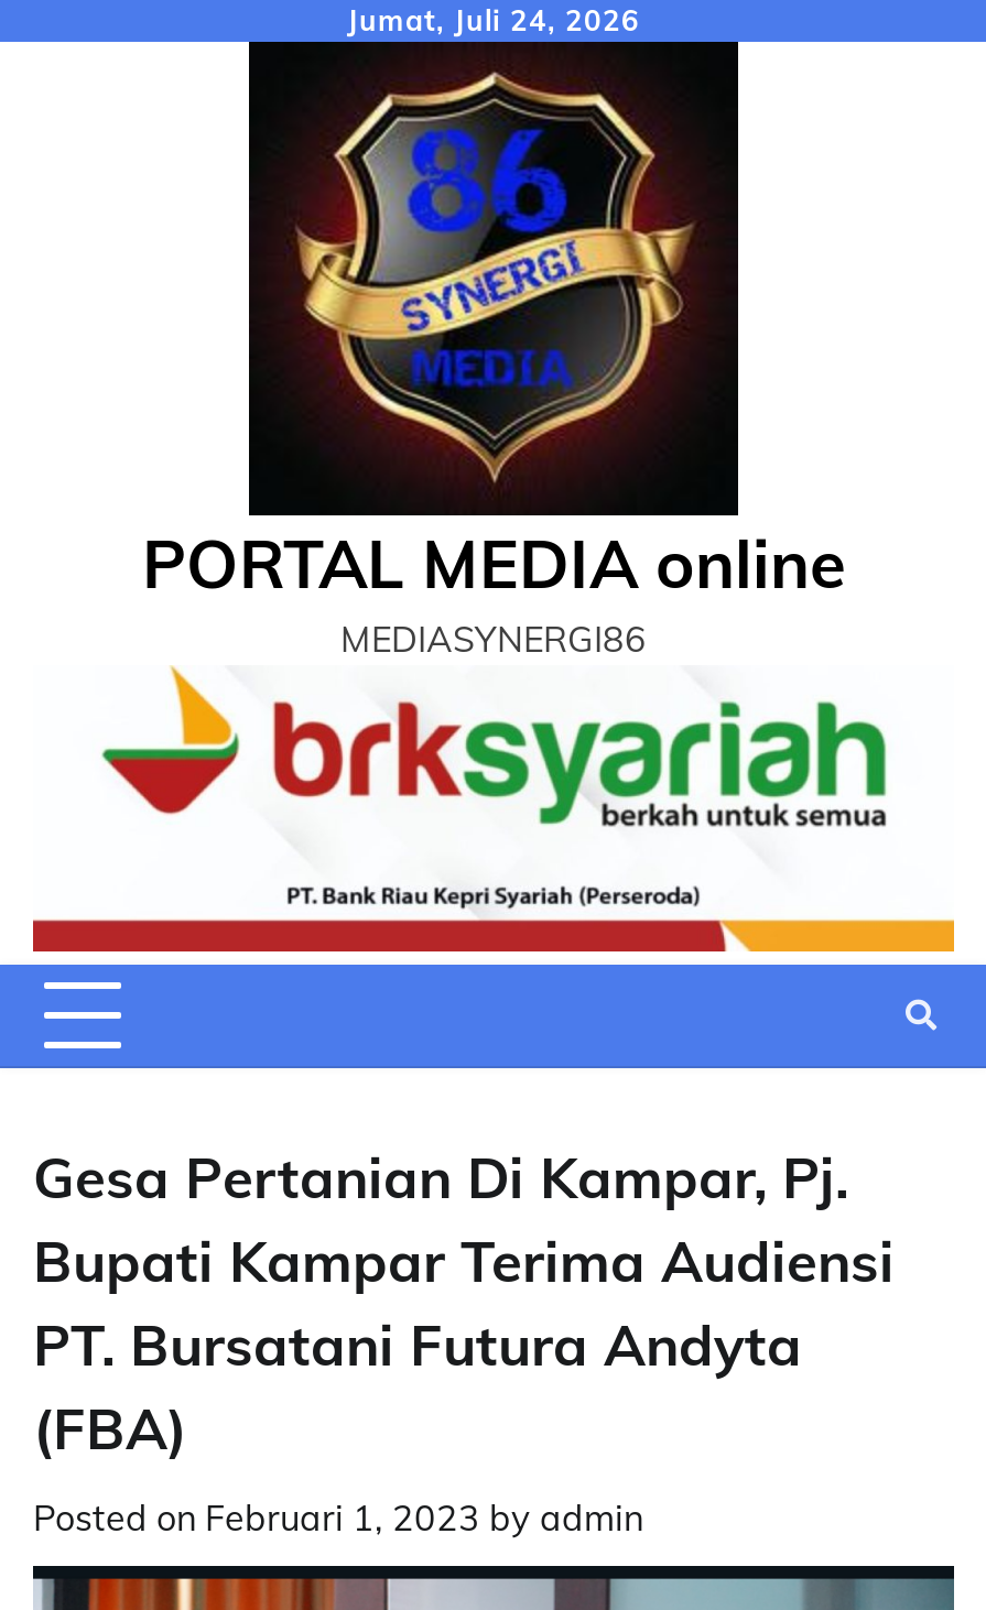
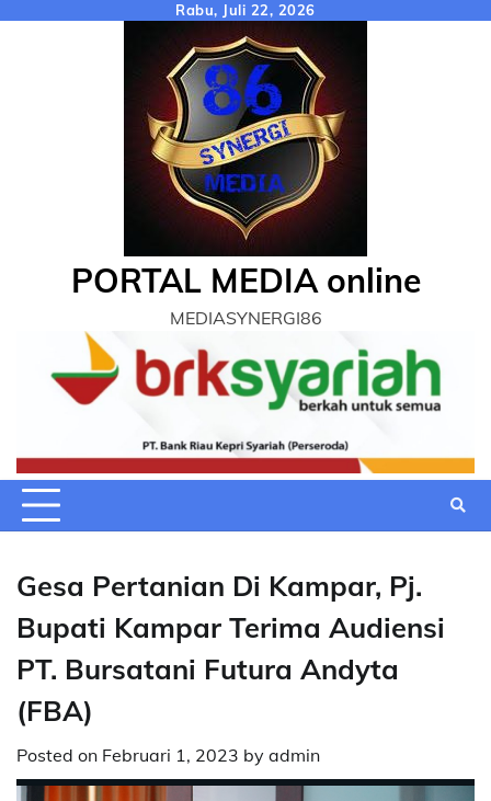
[347,2,640,37] Jumat, Juli 24, 2026 -> [176,1,315,19] Rabu, Juli 22, 2026

